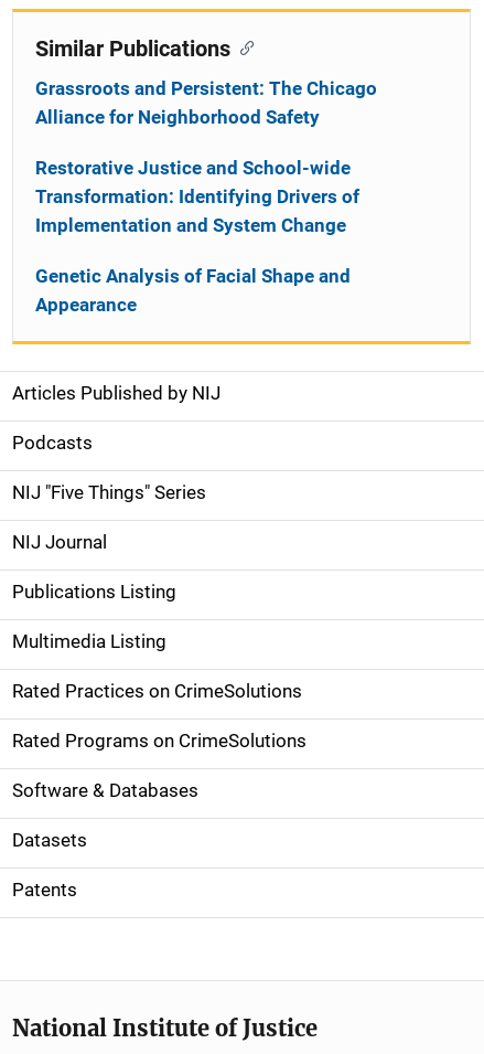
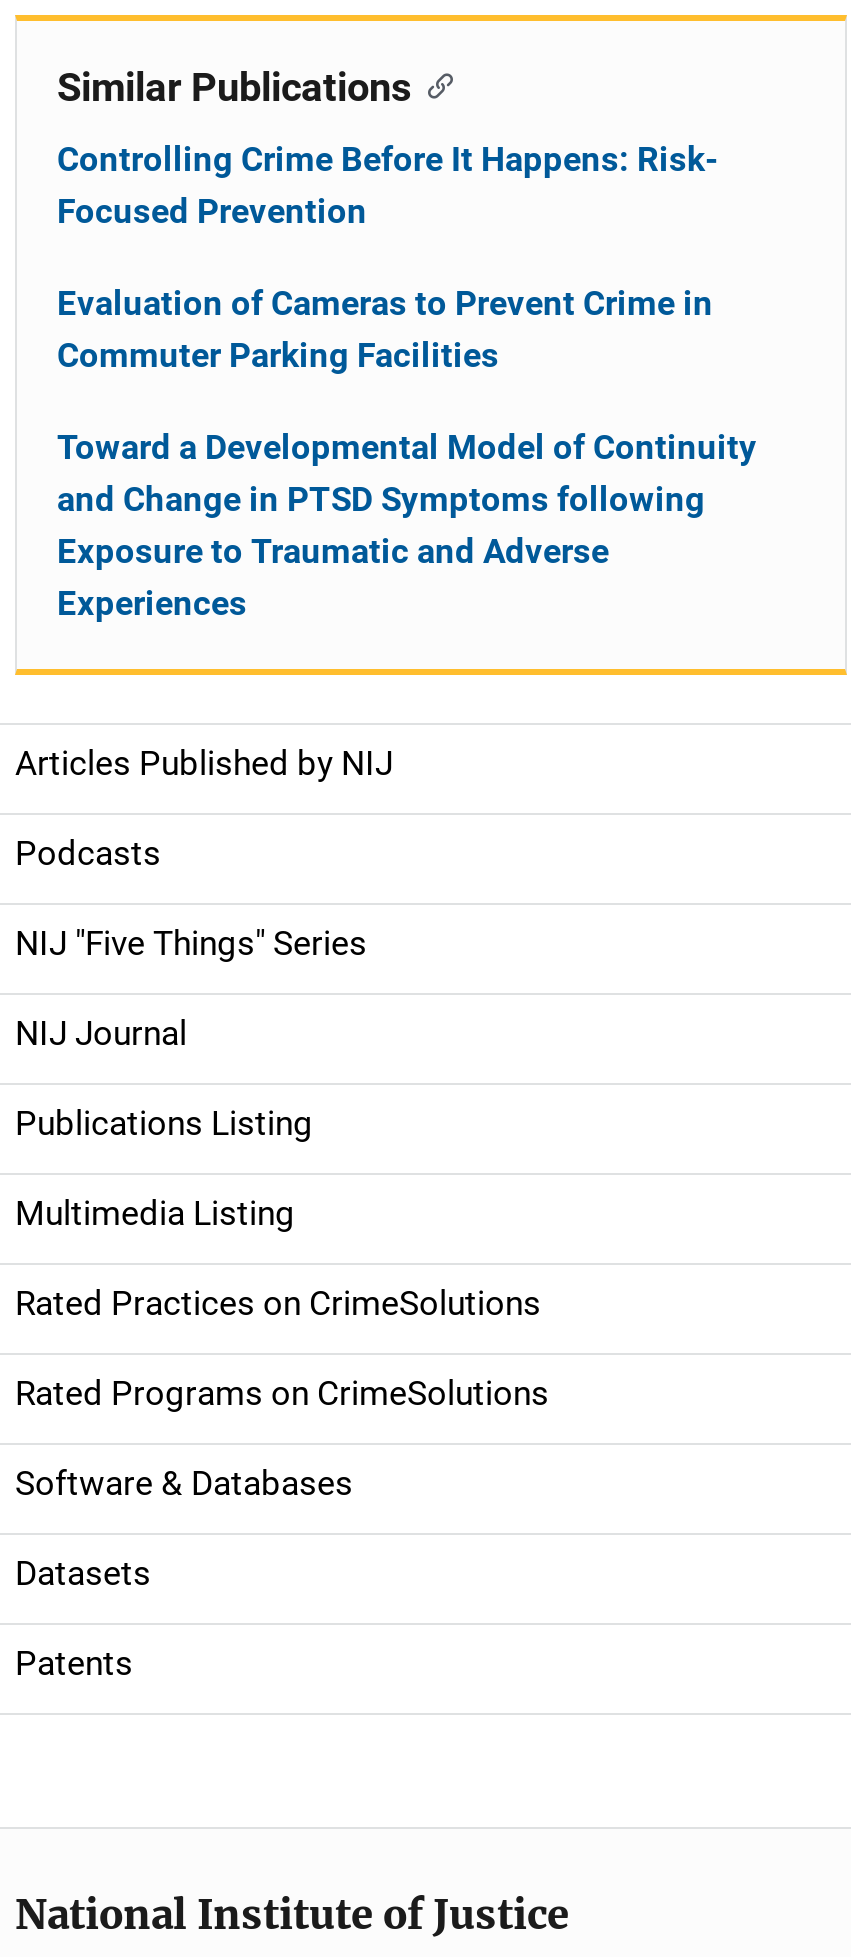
[35,77,377,128] Grassroots and Persistent: The Chicago | Alliance for Neighborhood Safety -> [57,139,719,231] Controlling Crime Before It Happens: Risk- | Focused Prevention
[35,157,359,236] Restorative Justice and School-wide | Transformation: Identifying Drivers of | Implementation and System Change -> [57,283,713,375] Evaluation of Cameras to Prevent Crime in | Commuter Parking Facilities
[35,265,351,316] Genetic Analysis of Facial Shape and | Appearance -> [57,427,757,623] Toward a Developmental Model of Continuity | and Change in PTSD Symptoms following | Exposure to Traumatic and Adverse | Experiences

